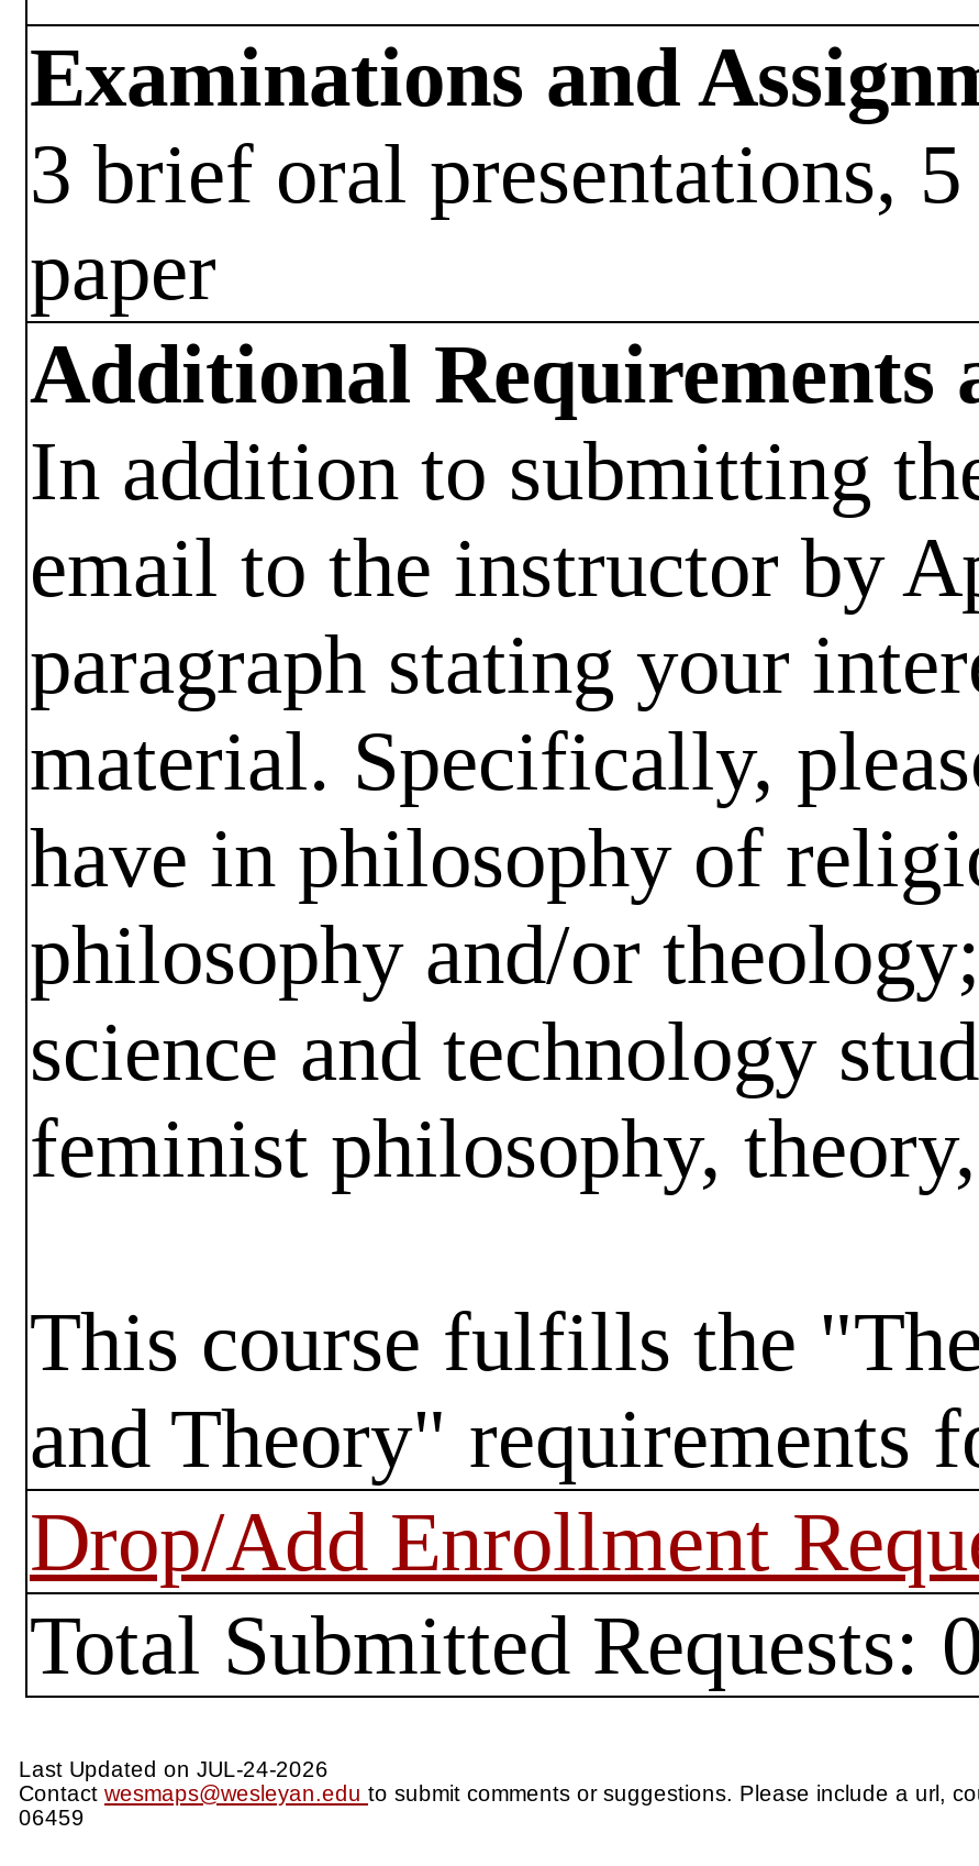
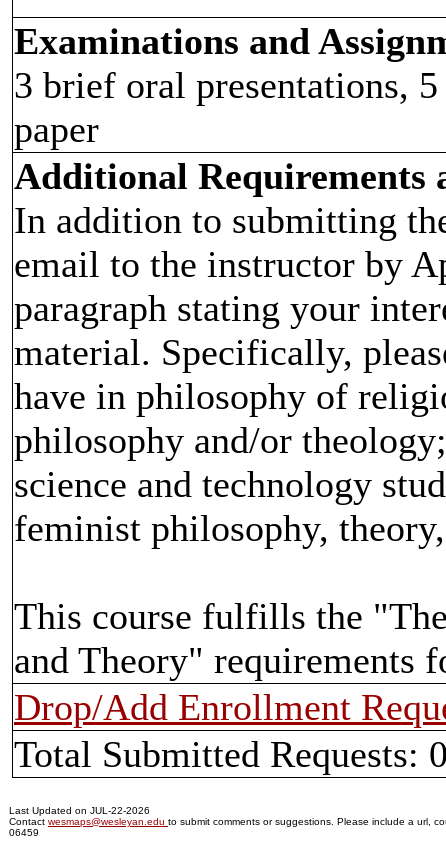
[19,1757,329,1781] Last Updated on JUL-24-2026 -> [9,805,150,816] Last Updated on JUL-22-2026

